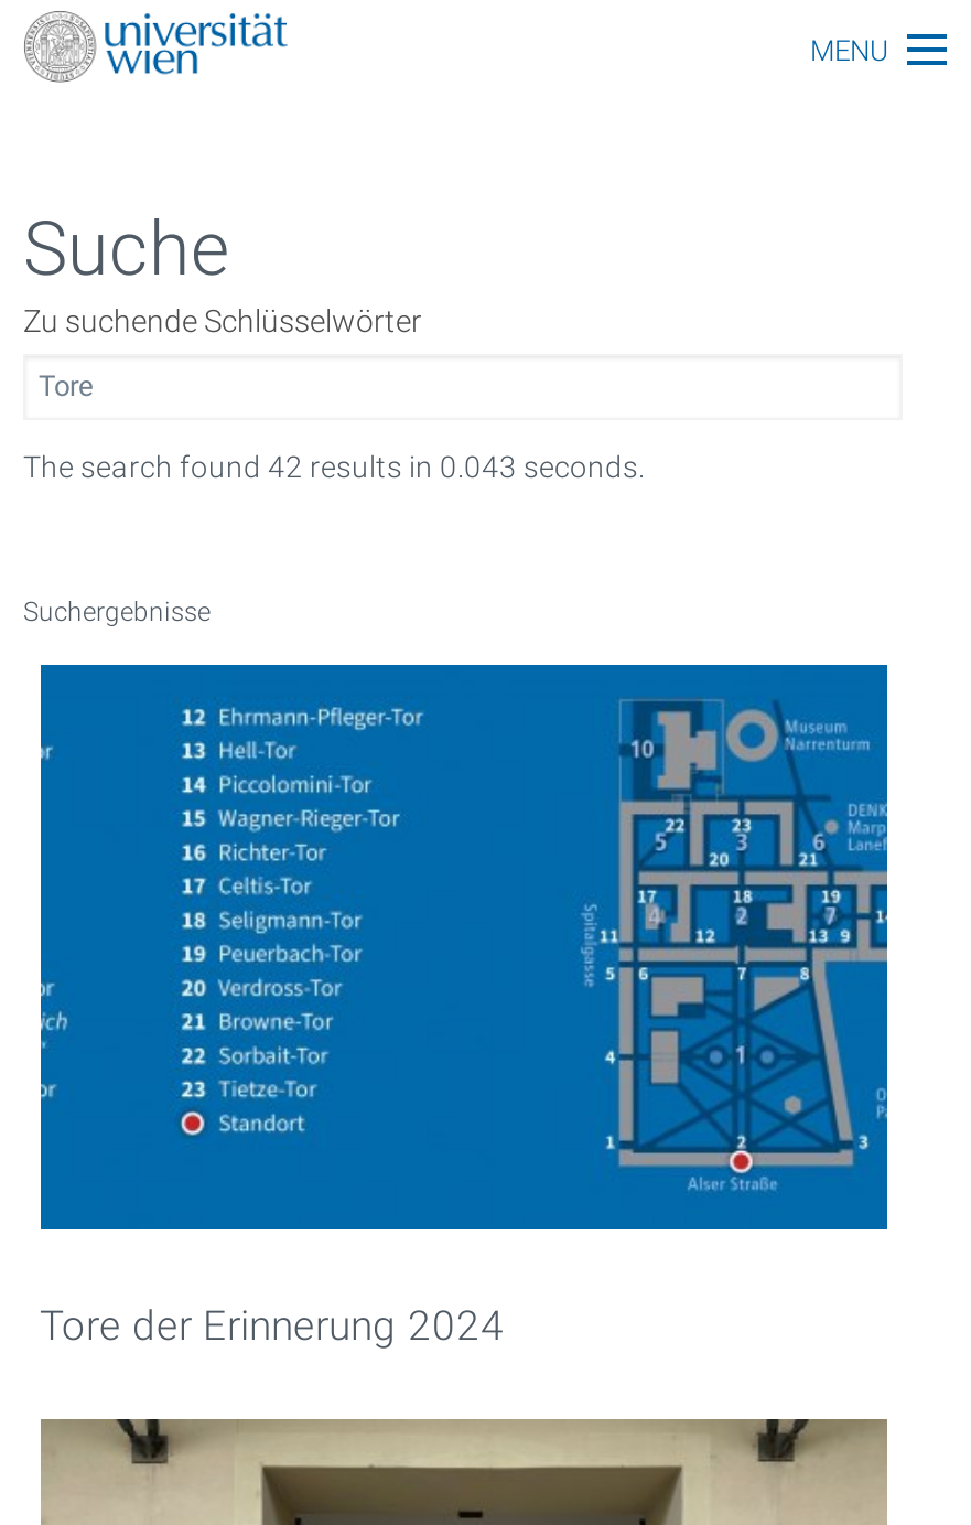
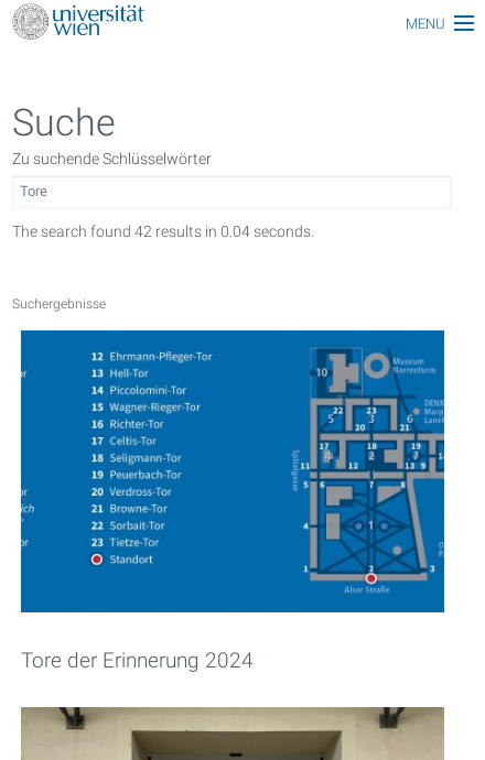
[23,448,645,483] The search found 42 results in 0.043 seconds. -> [12,222,314,240] The search found 42 results in 0.04 seconds.

